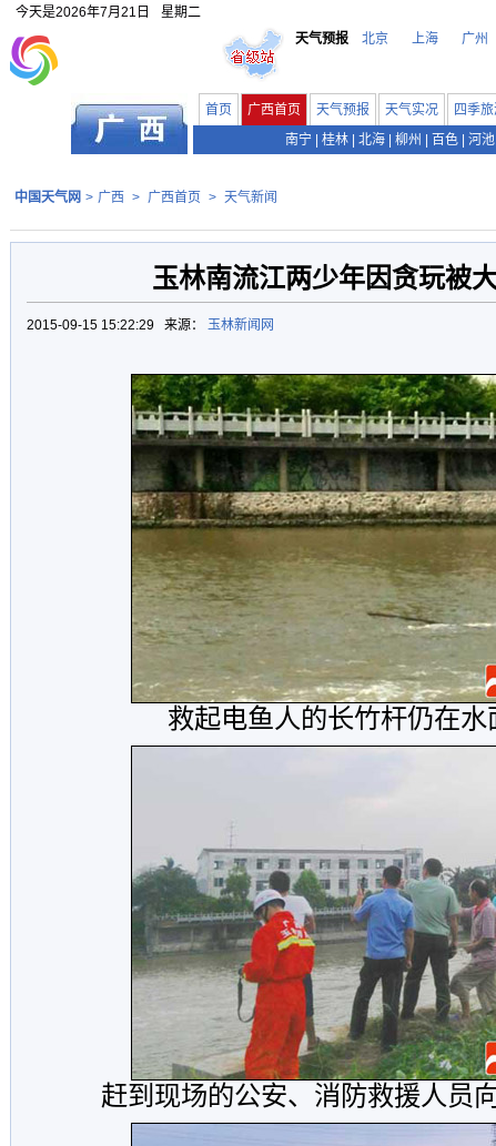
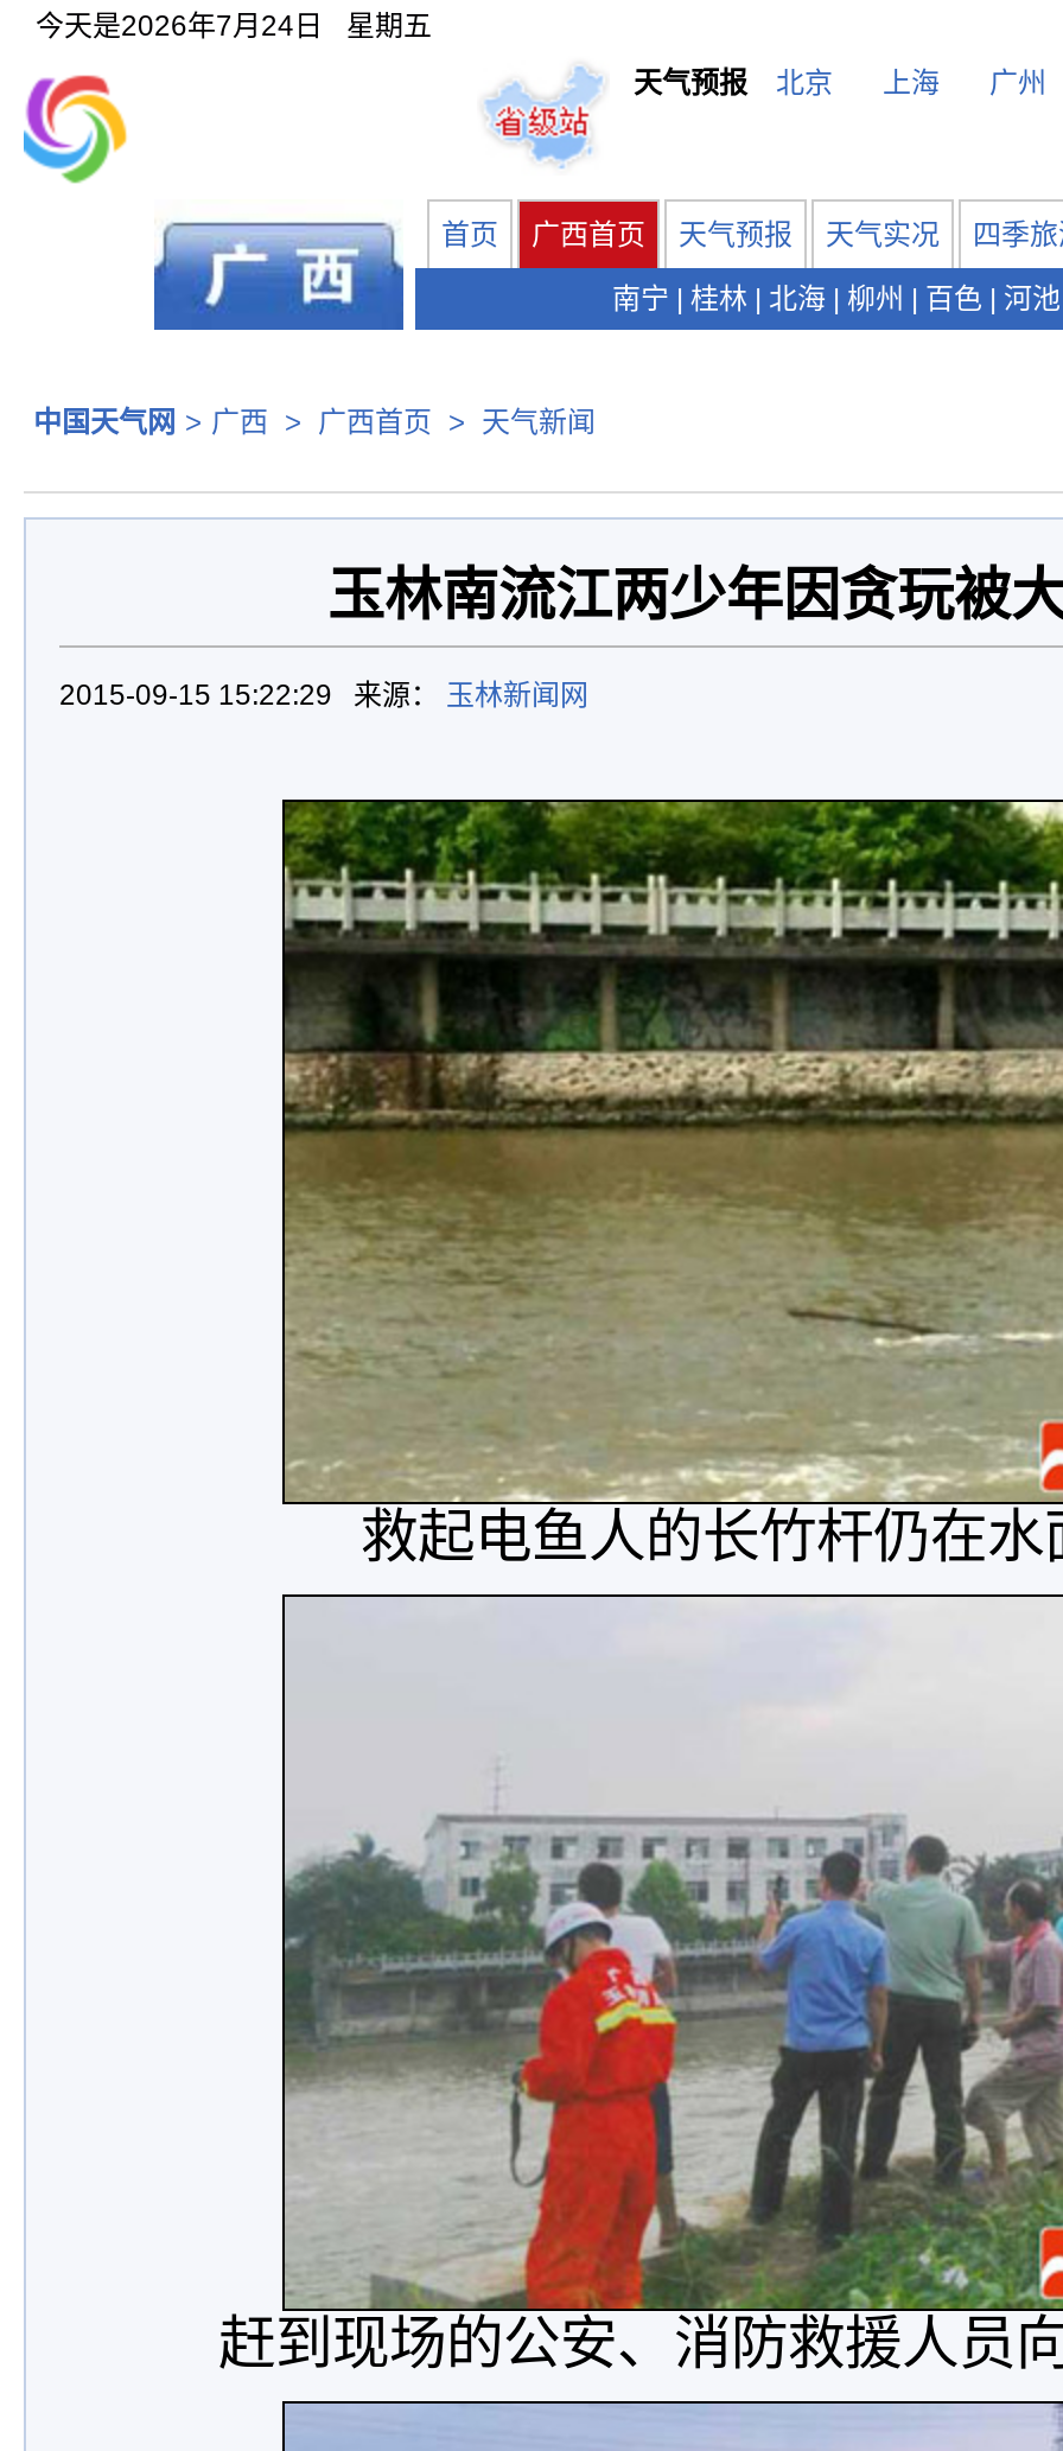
[16,4,150,20] 今天是2026年7月21日 -> [36,9,323,43] 今天是2026年7月24日
[161,4,201,20] 星期二 -> [346,9,432,43] 星期五

